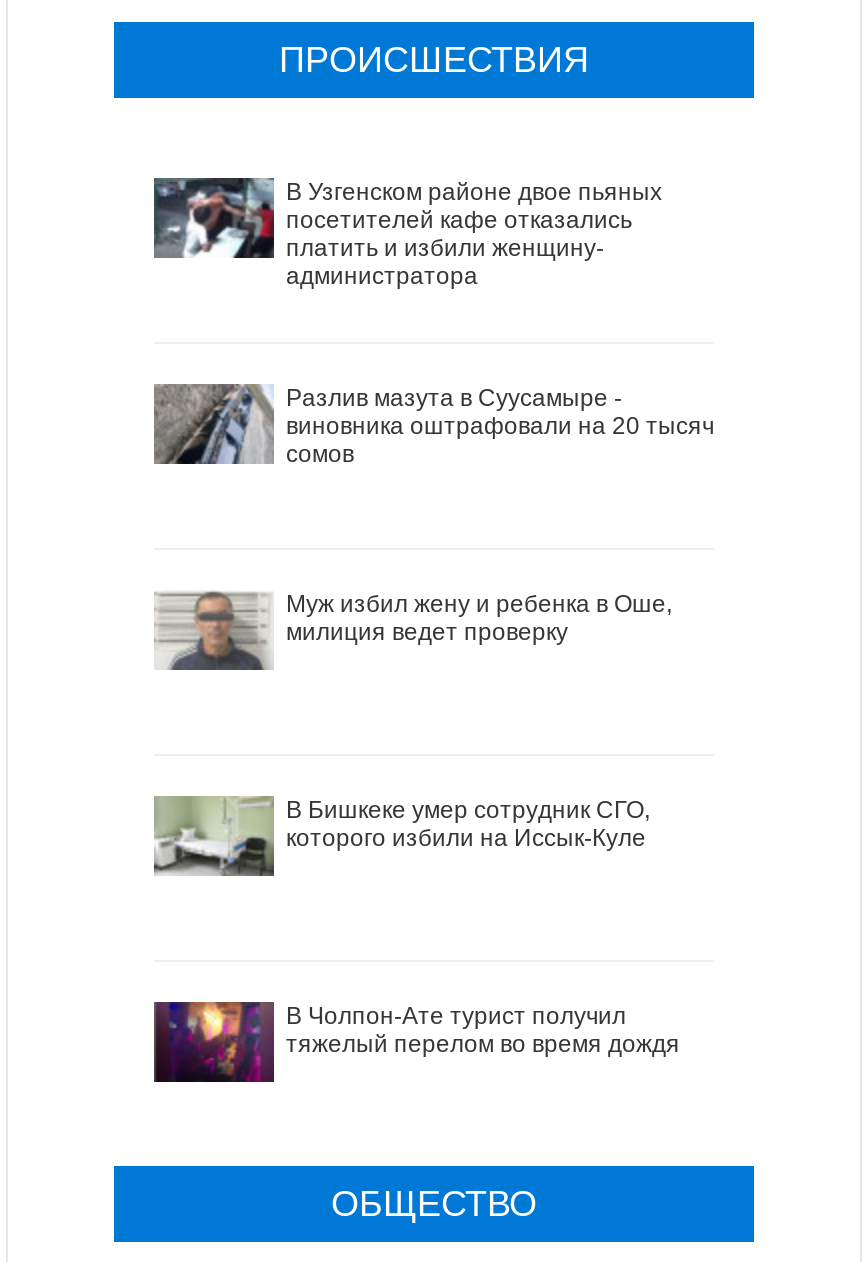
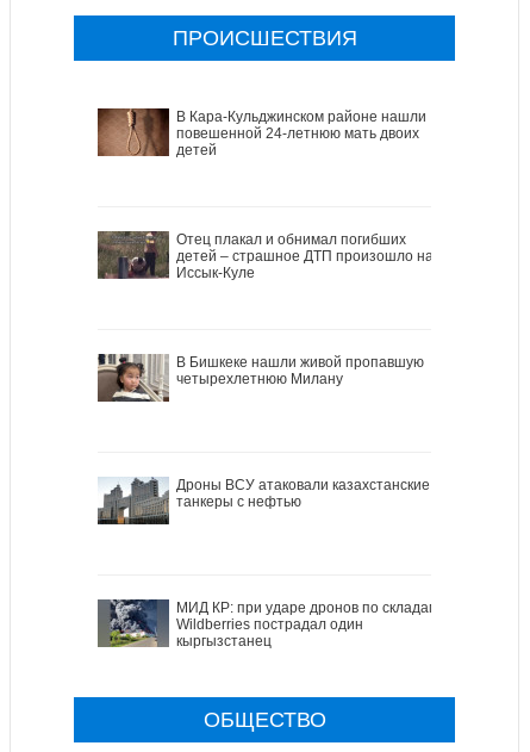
[154,178,662,290] [image] | В Узгенском районе двое пьяных | посетителей кафе отказались | платить и избили женщину- | администратора -> [98,108,426,158] [image] | В Кара-Кульджинском районе нашли | повешенной 24-летнюю мать двоих | детей
[154,384,714,468] [image] | Разлив мазута в Суусамыре - | виновника оштрафовали на 20 тысяч | сомов -> [99,231,434,281] [image] | Отец плакал и обнимал погибших | детей – страшное ДТП произошло на | Иссык-Куле
[154,590,672,670] [image] | Муж избил жену и ребенка в Оше, | милиция ведет проверку -> [96,353,424,403] [image] | В Бишкеке нашли живой пропавшую | четырехлетнюю Милану
[154,796,650,876] [image] | В Бишкеке умер сотрудник СГО, | которого избили на Иссык-Куле -> [98,476,430,526] [image] | Дроны ВСУ атаковали казахстанские | танкеры с нефтью
[156,1000,680,1084] [image] | В Чолпон-Ате турист получил | тяжелый перелом во время дождя -> [98,598,438,649] [image] | МИД КР: при ударе дронов по складам | Wildberries пострадал один | кыргызстанец

